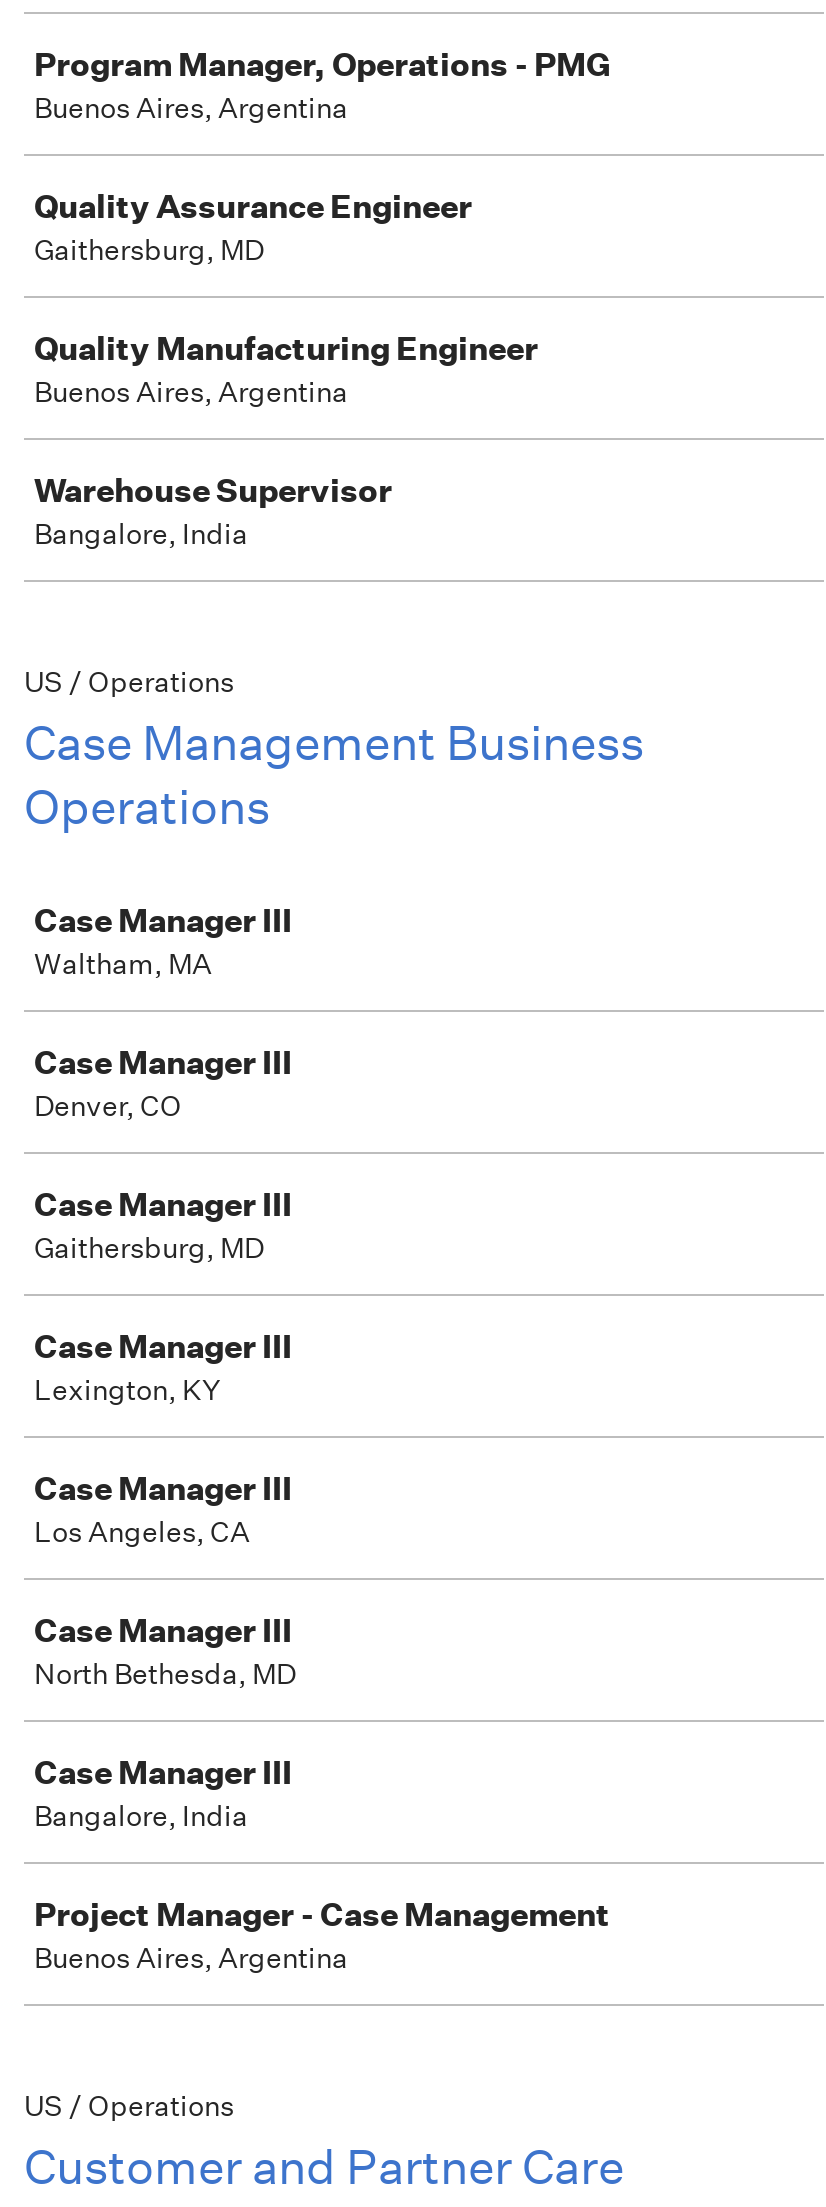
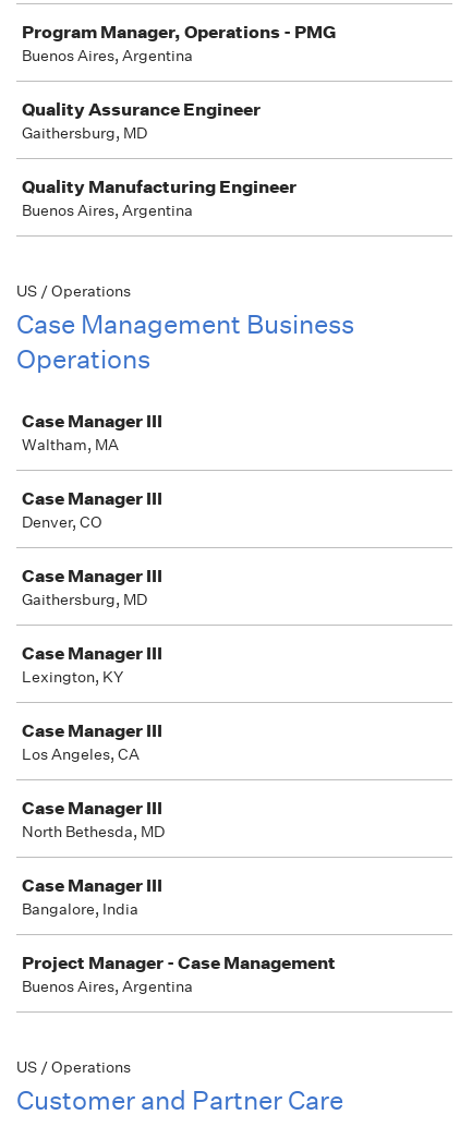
[34,470,392,552] Warehouse Supervisor | Bangalore, India -> none

